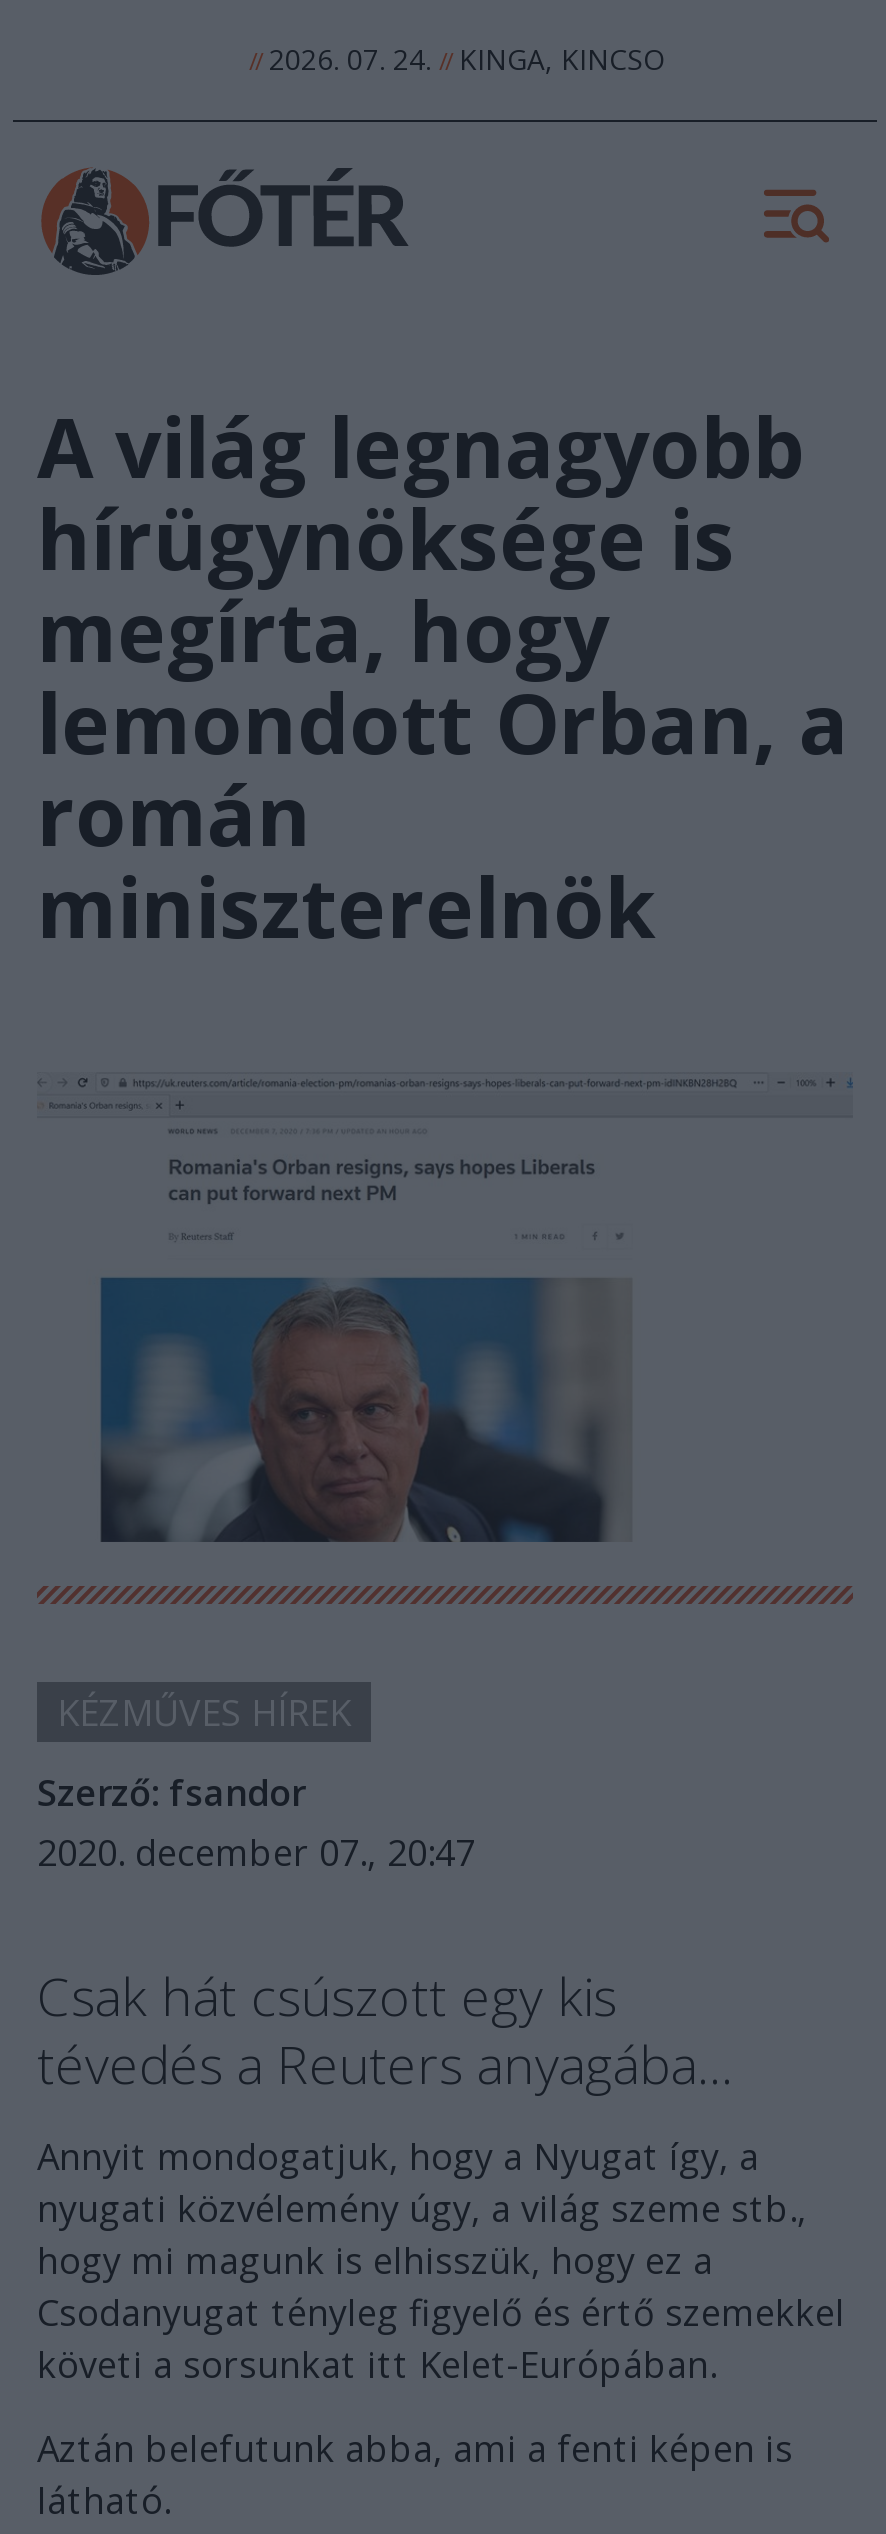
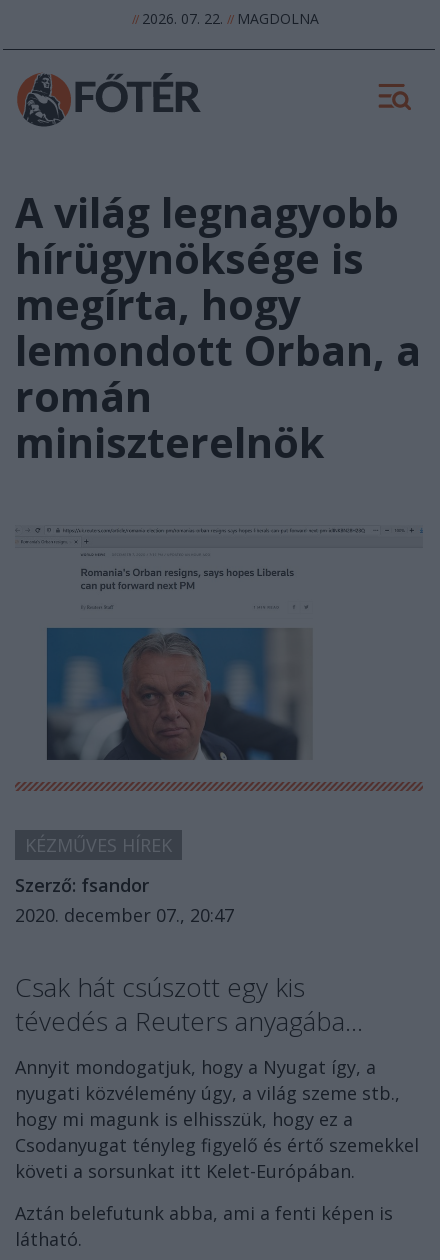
[249,40,665,78] // 2026. 07. 24. // KINGA, KINCSO -> [131,9,318,28] // 2026. 07. 22. // MAGDOLNA

